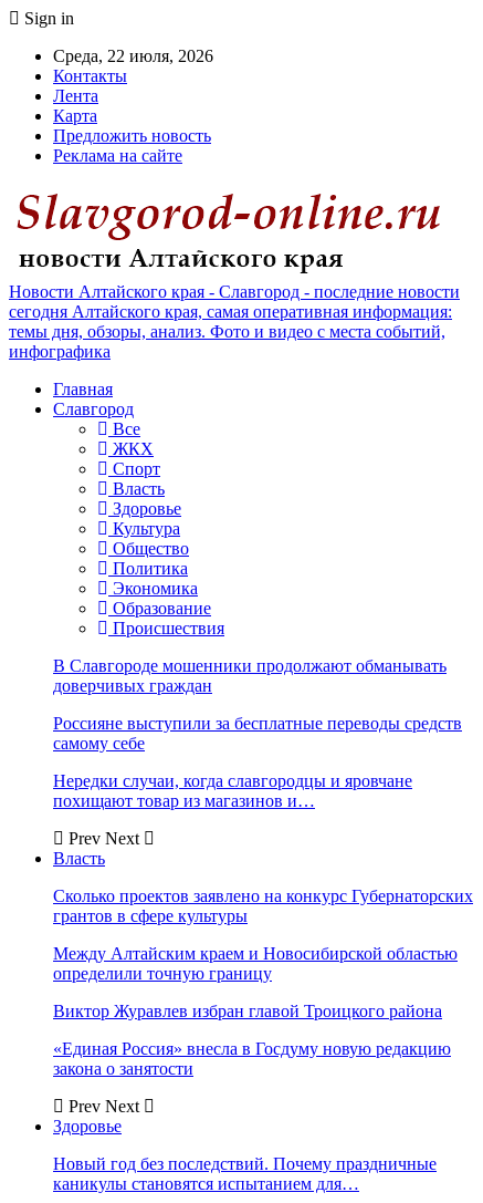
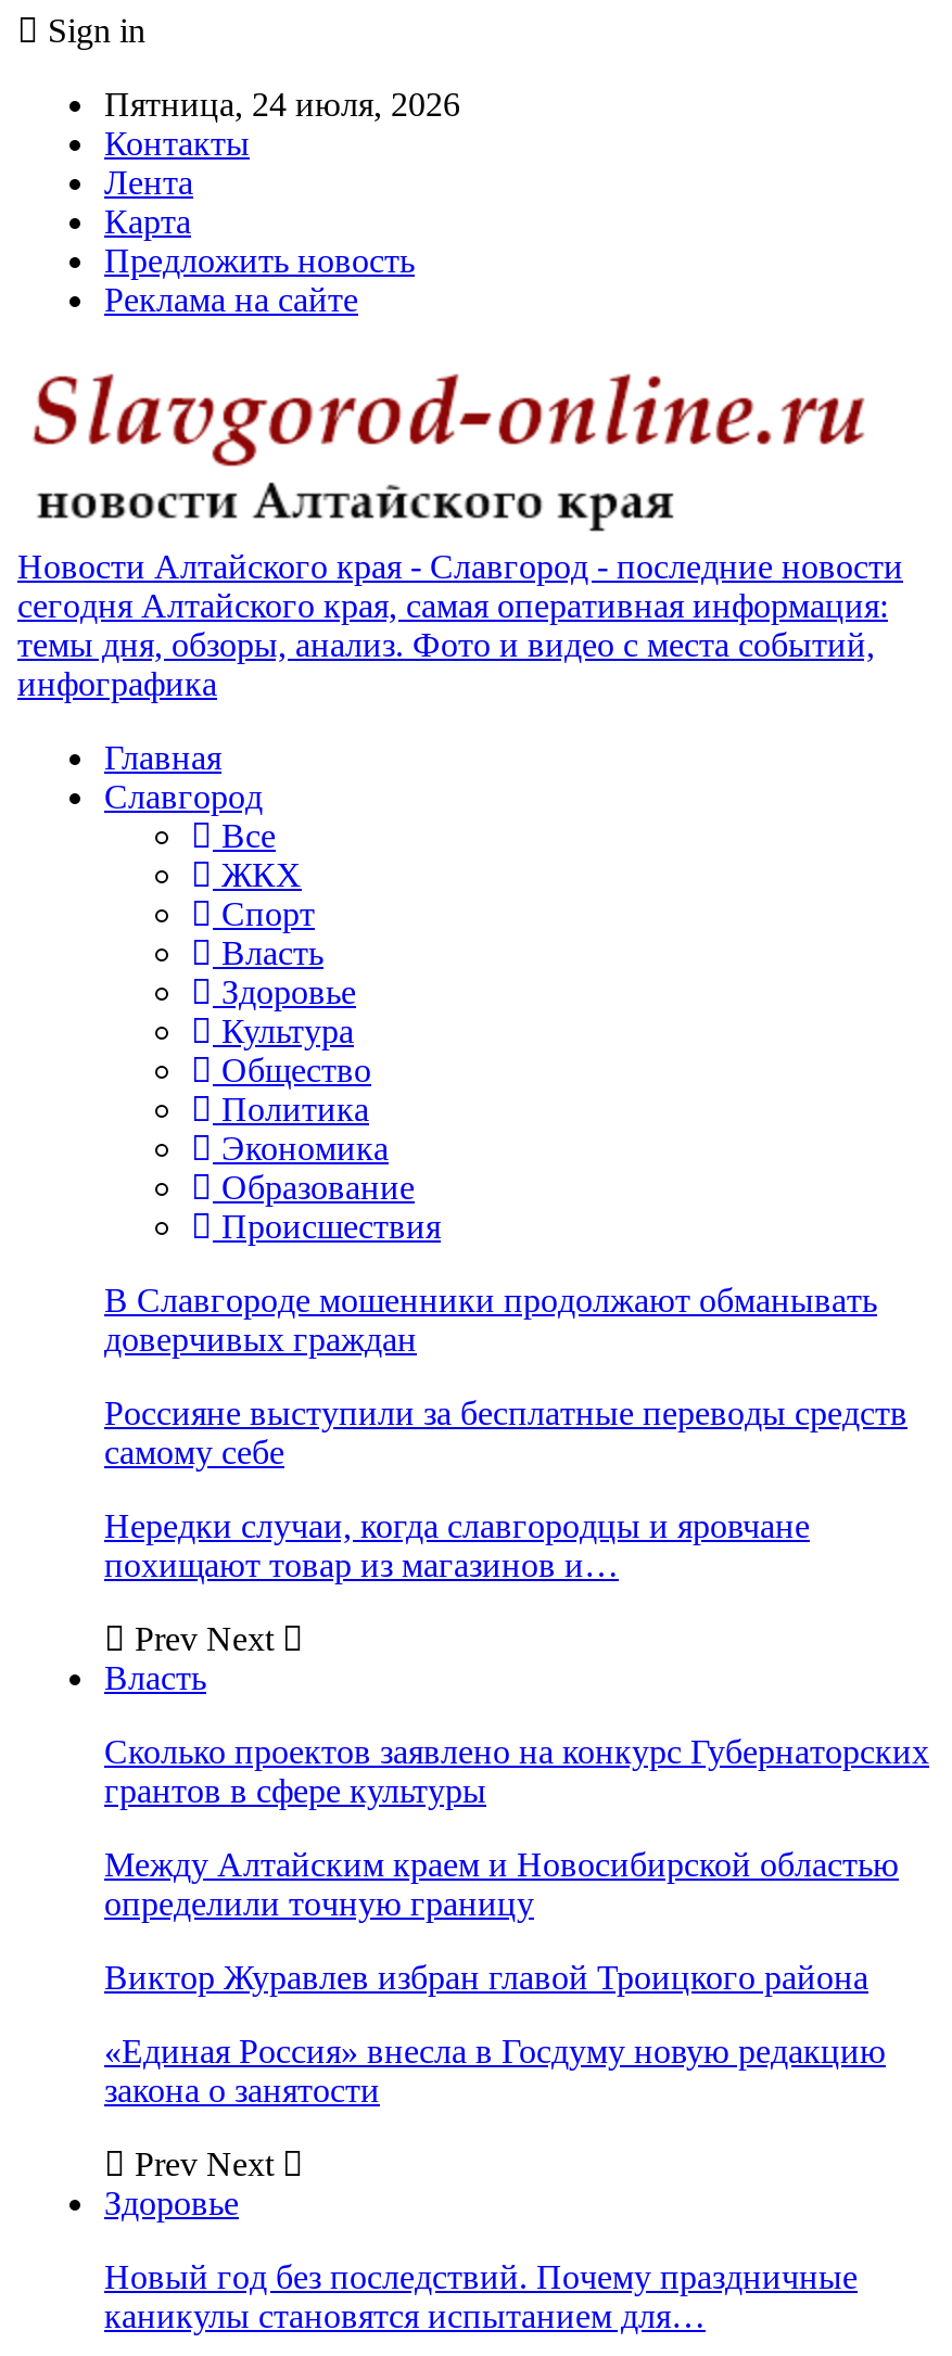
[53,46,213,65] Среда, 22 июля, 2026 -> [104,86,460,123] Пятница, 24 июля, 2026

